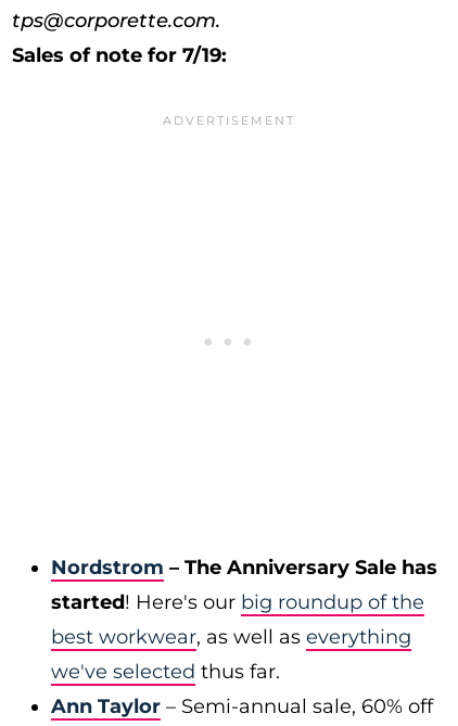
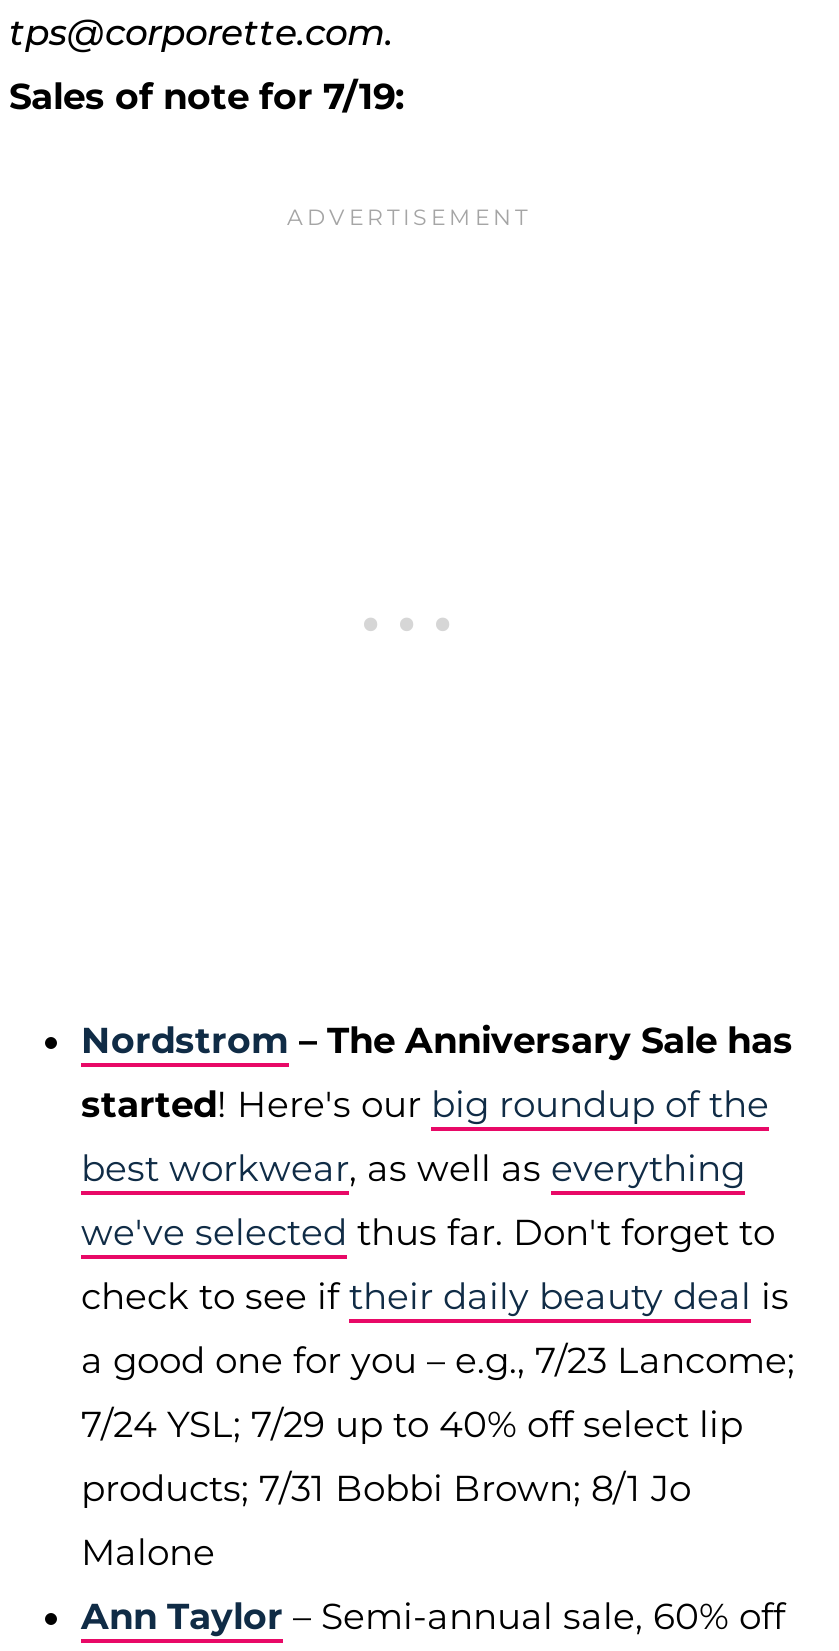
[51,660,280,684] we've selected thus far. -> [81,1211,795,1575] we've selected thus far. Don't forget to | check to see if their daily beauty deal is | a good one for you – e.g., 7/23 Lancome; | 7/24 YSL; 7/29 up to 40% off select lip | products; 7/31 Bobbi Brown; 8/1 Jo | Malone

